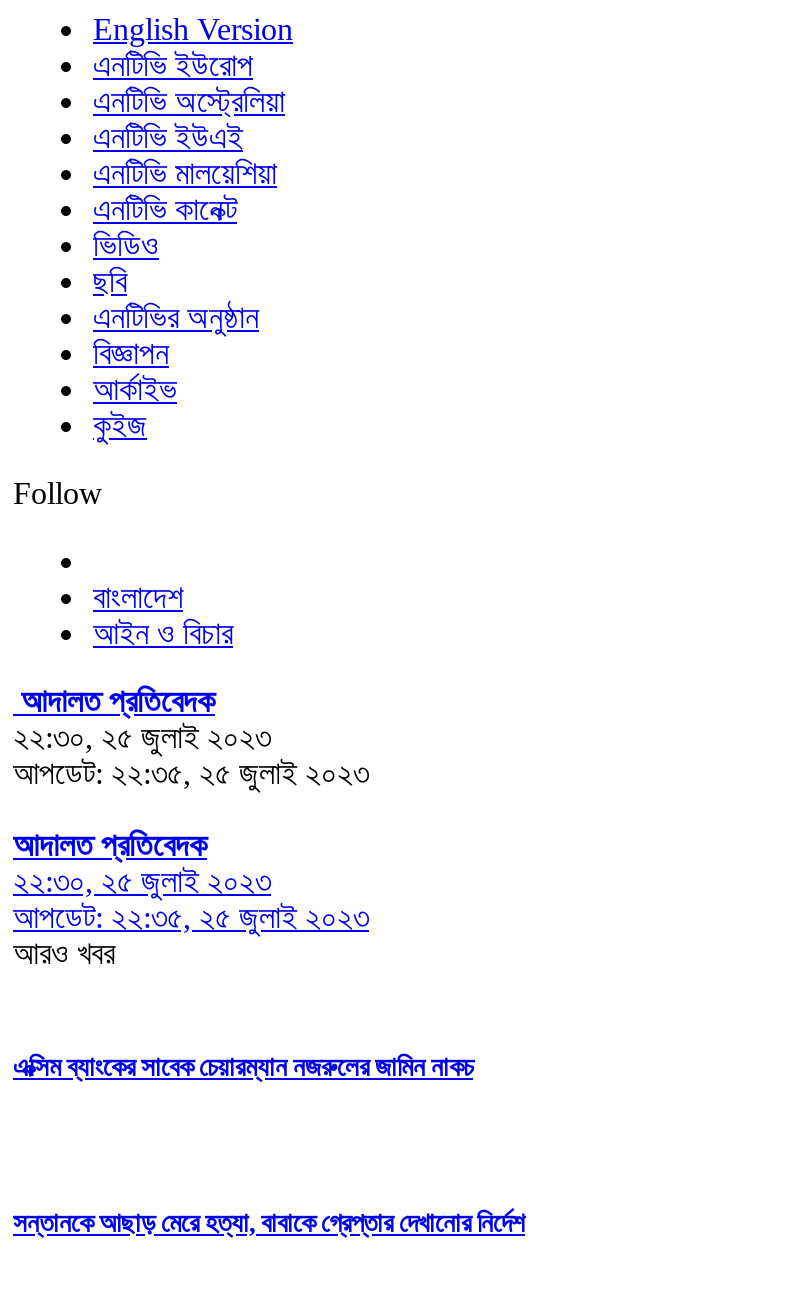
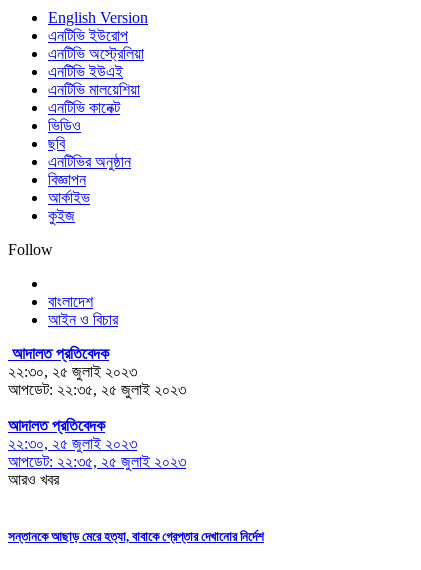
[13,1052,473,1082] এক্সিম ব্যাংকের সাবেক চেয়ারম্যান নজরুলের জামিন নাকচ -> none

